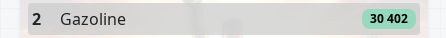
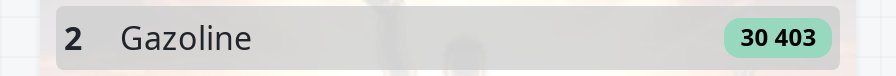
[370,10,408,27] 30 402 -> [740,20,816,54] 30 403

